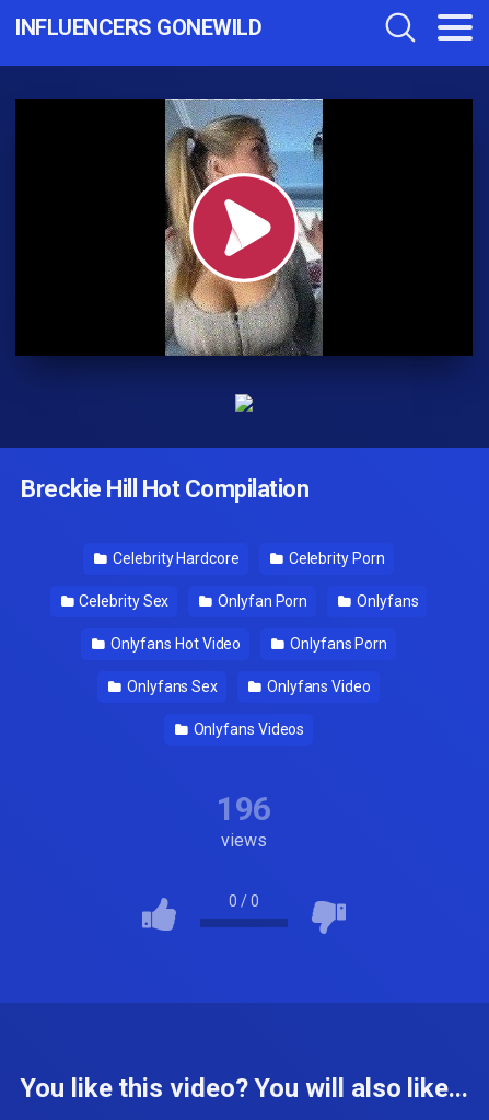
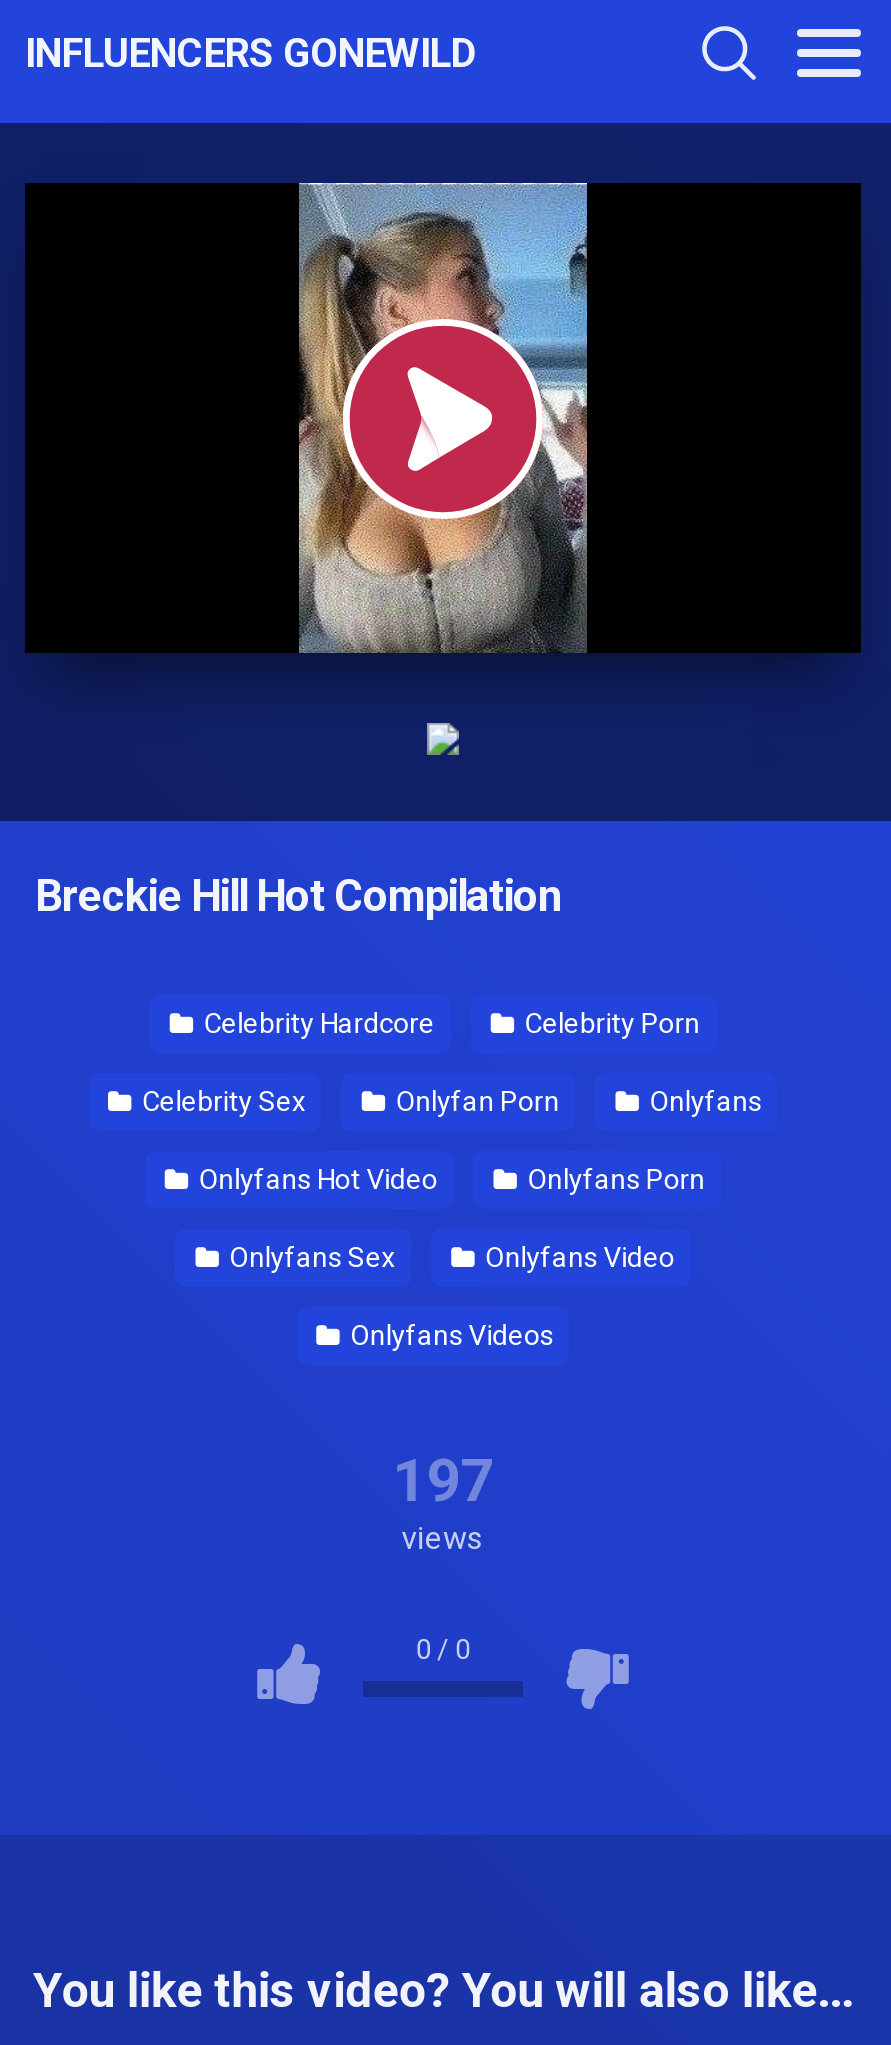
[216,789,272,828] 196 -> [392,1445,494,1515] 197

